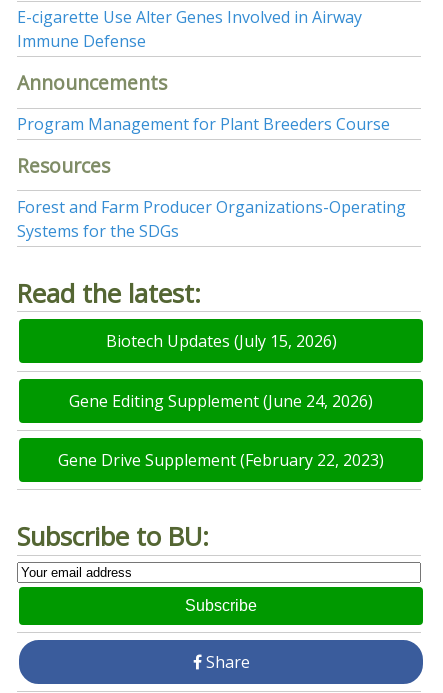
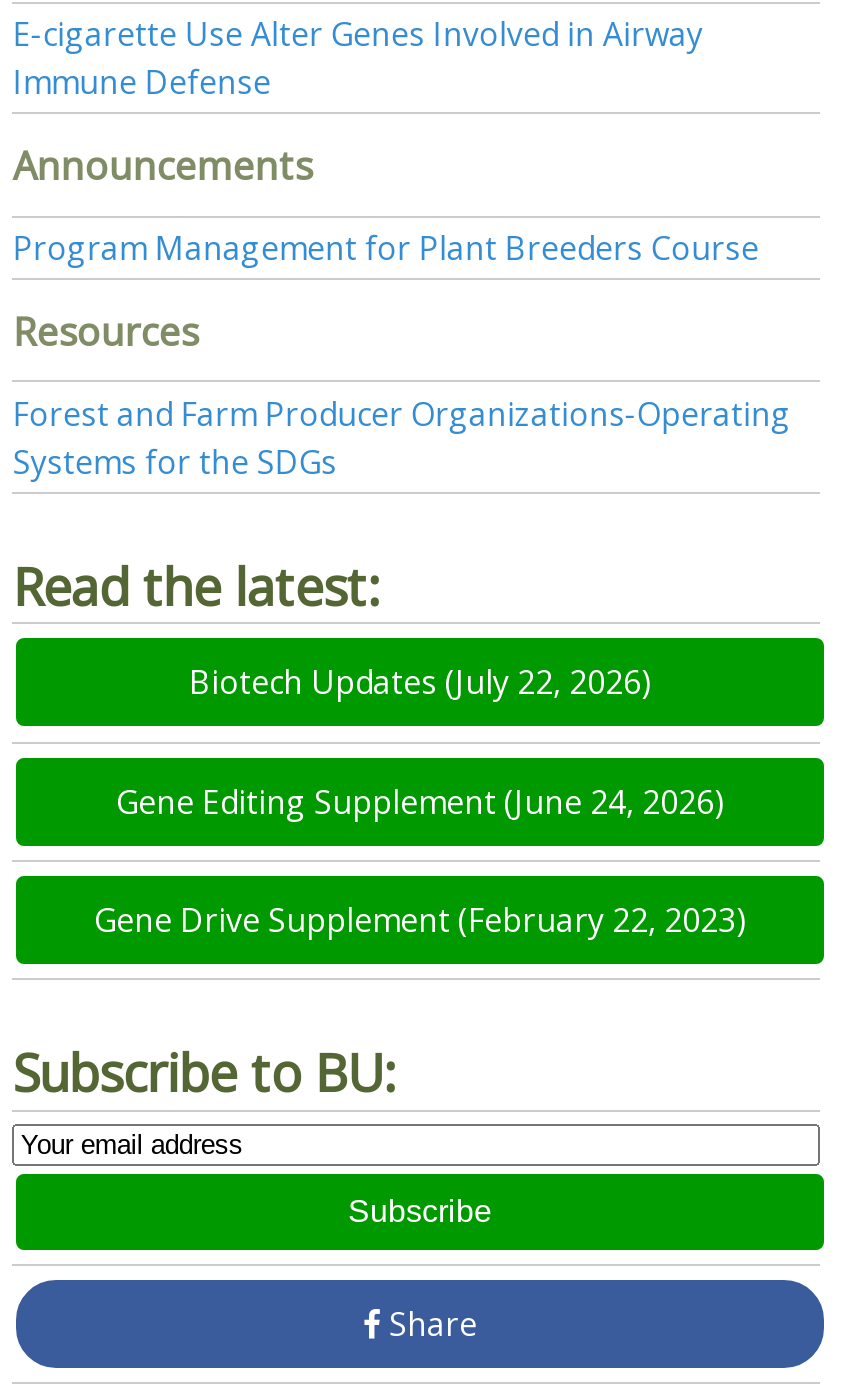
[105,330,336,352] Biotech Updates (July 15, 2026) -> [189,661,651,705] Biotech Updates (July 22, 2026)

